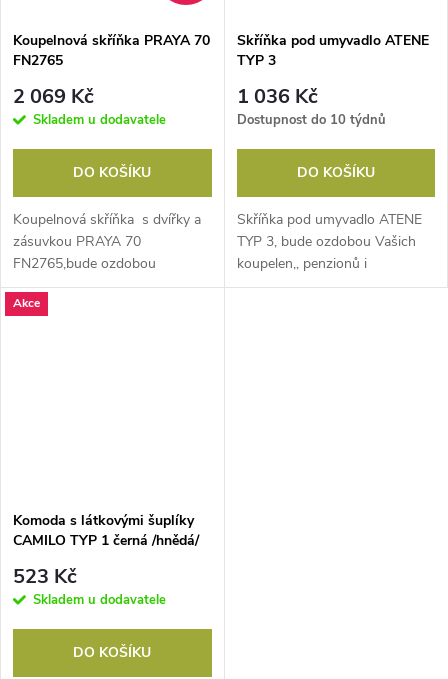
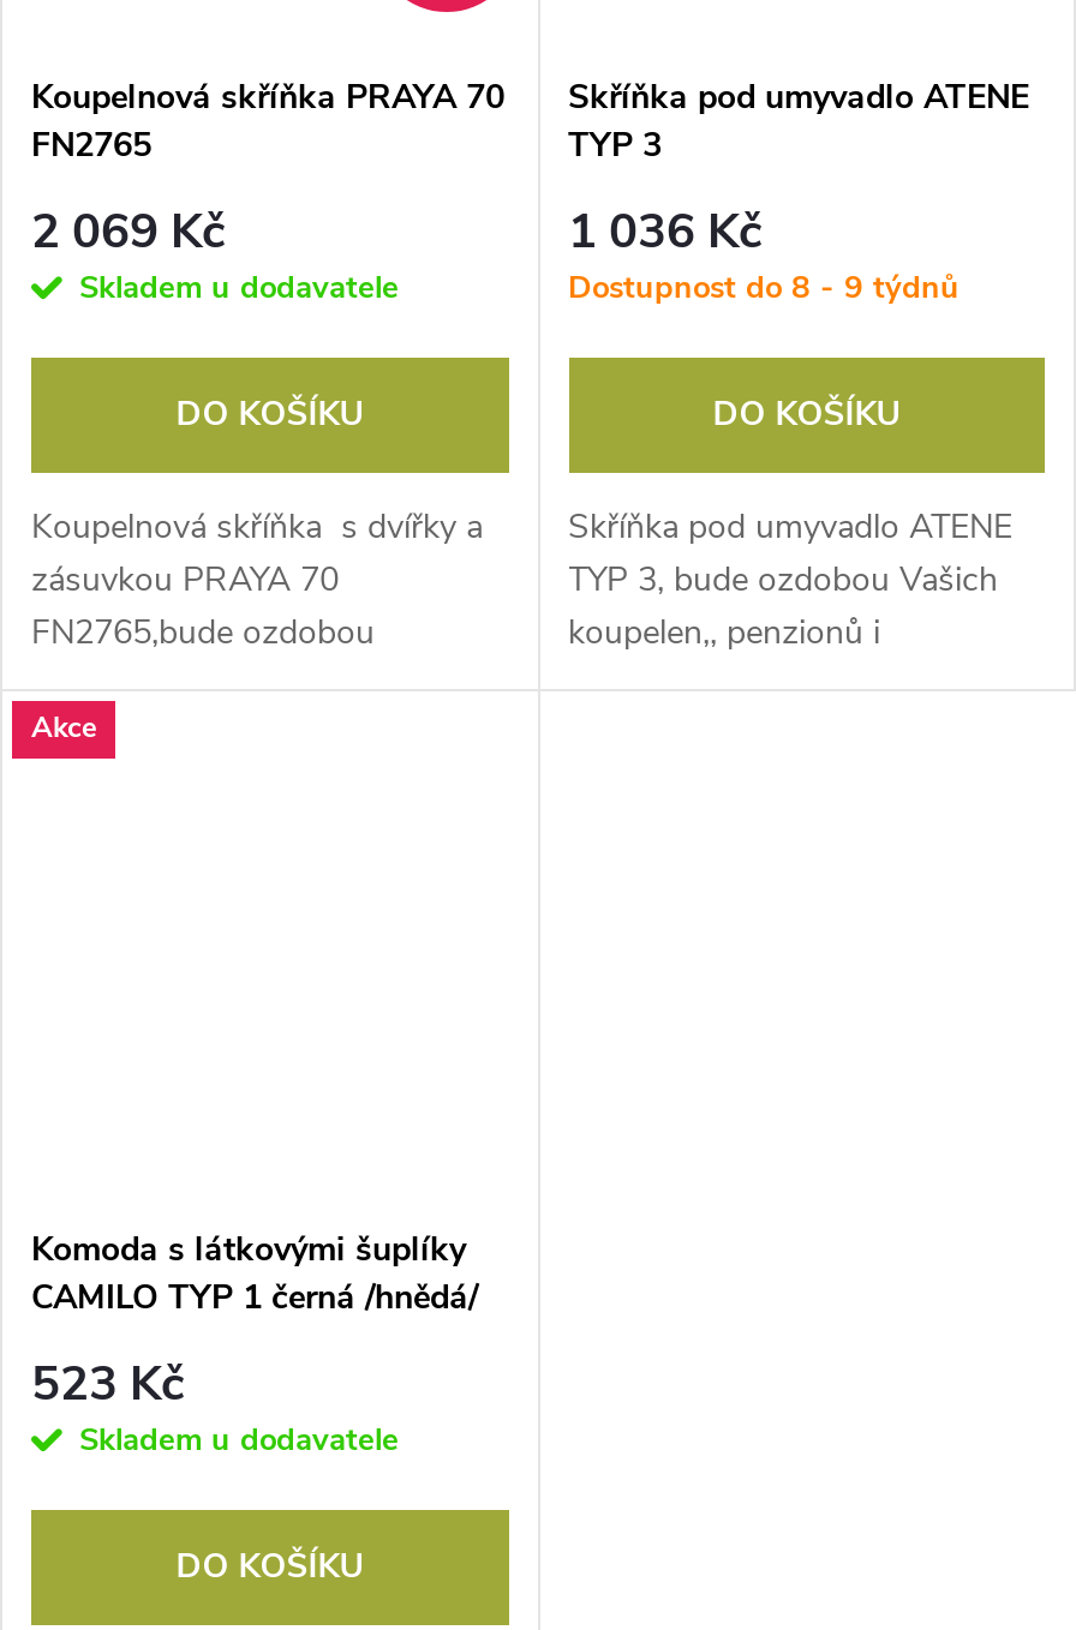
[236,111,385,129] Dostupnost do 10 týdnů -> [568,266,960,309] Dostupnost do 8 - 9 týdnů

